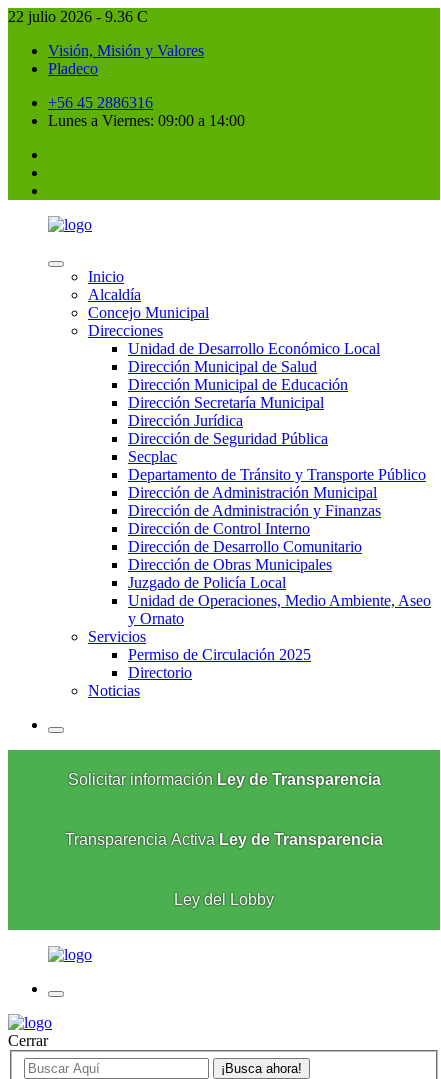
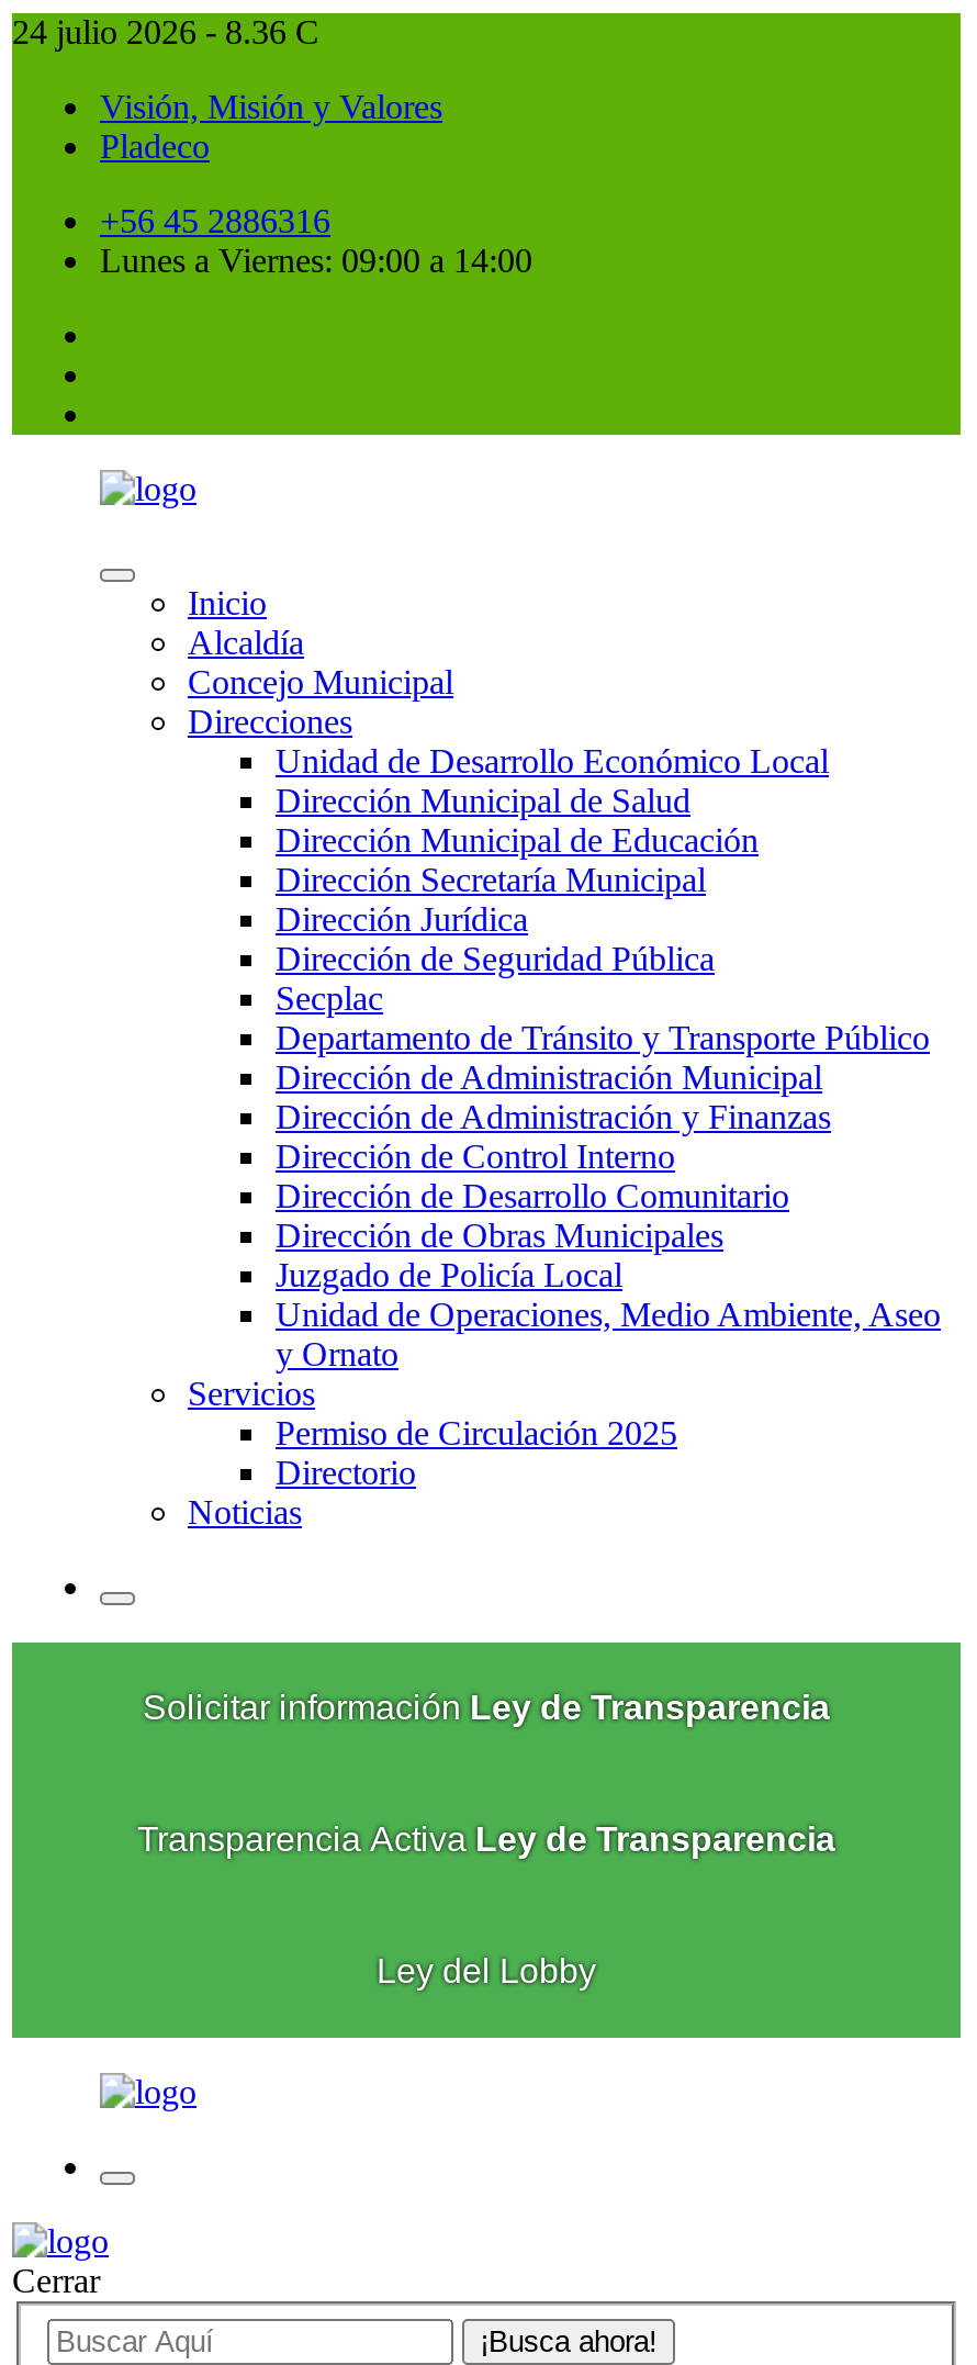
[8,8,148,25] 22 julio 2026 - 9.36 C -> [12,13,319,51] 24 julio 2026 - 8.36 C

